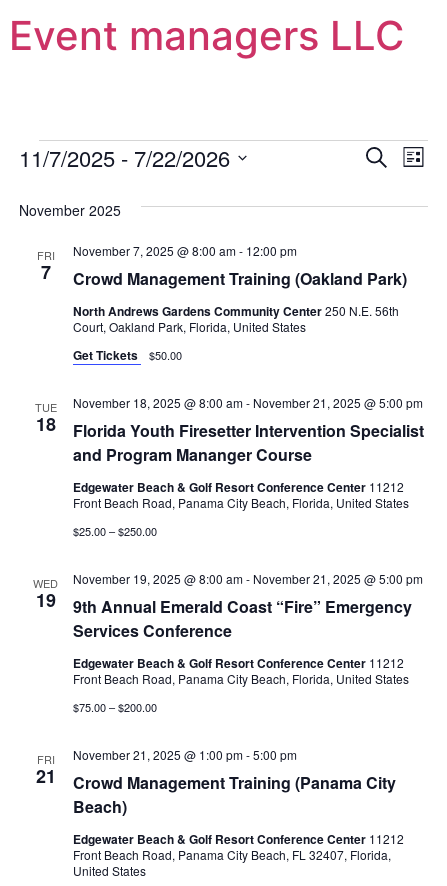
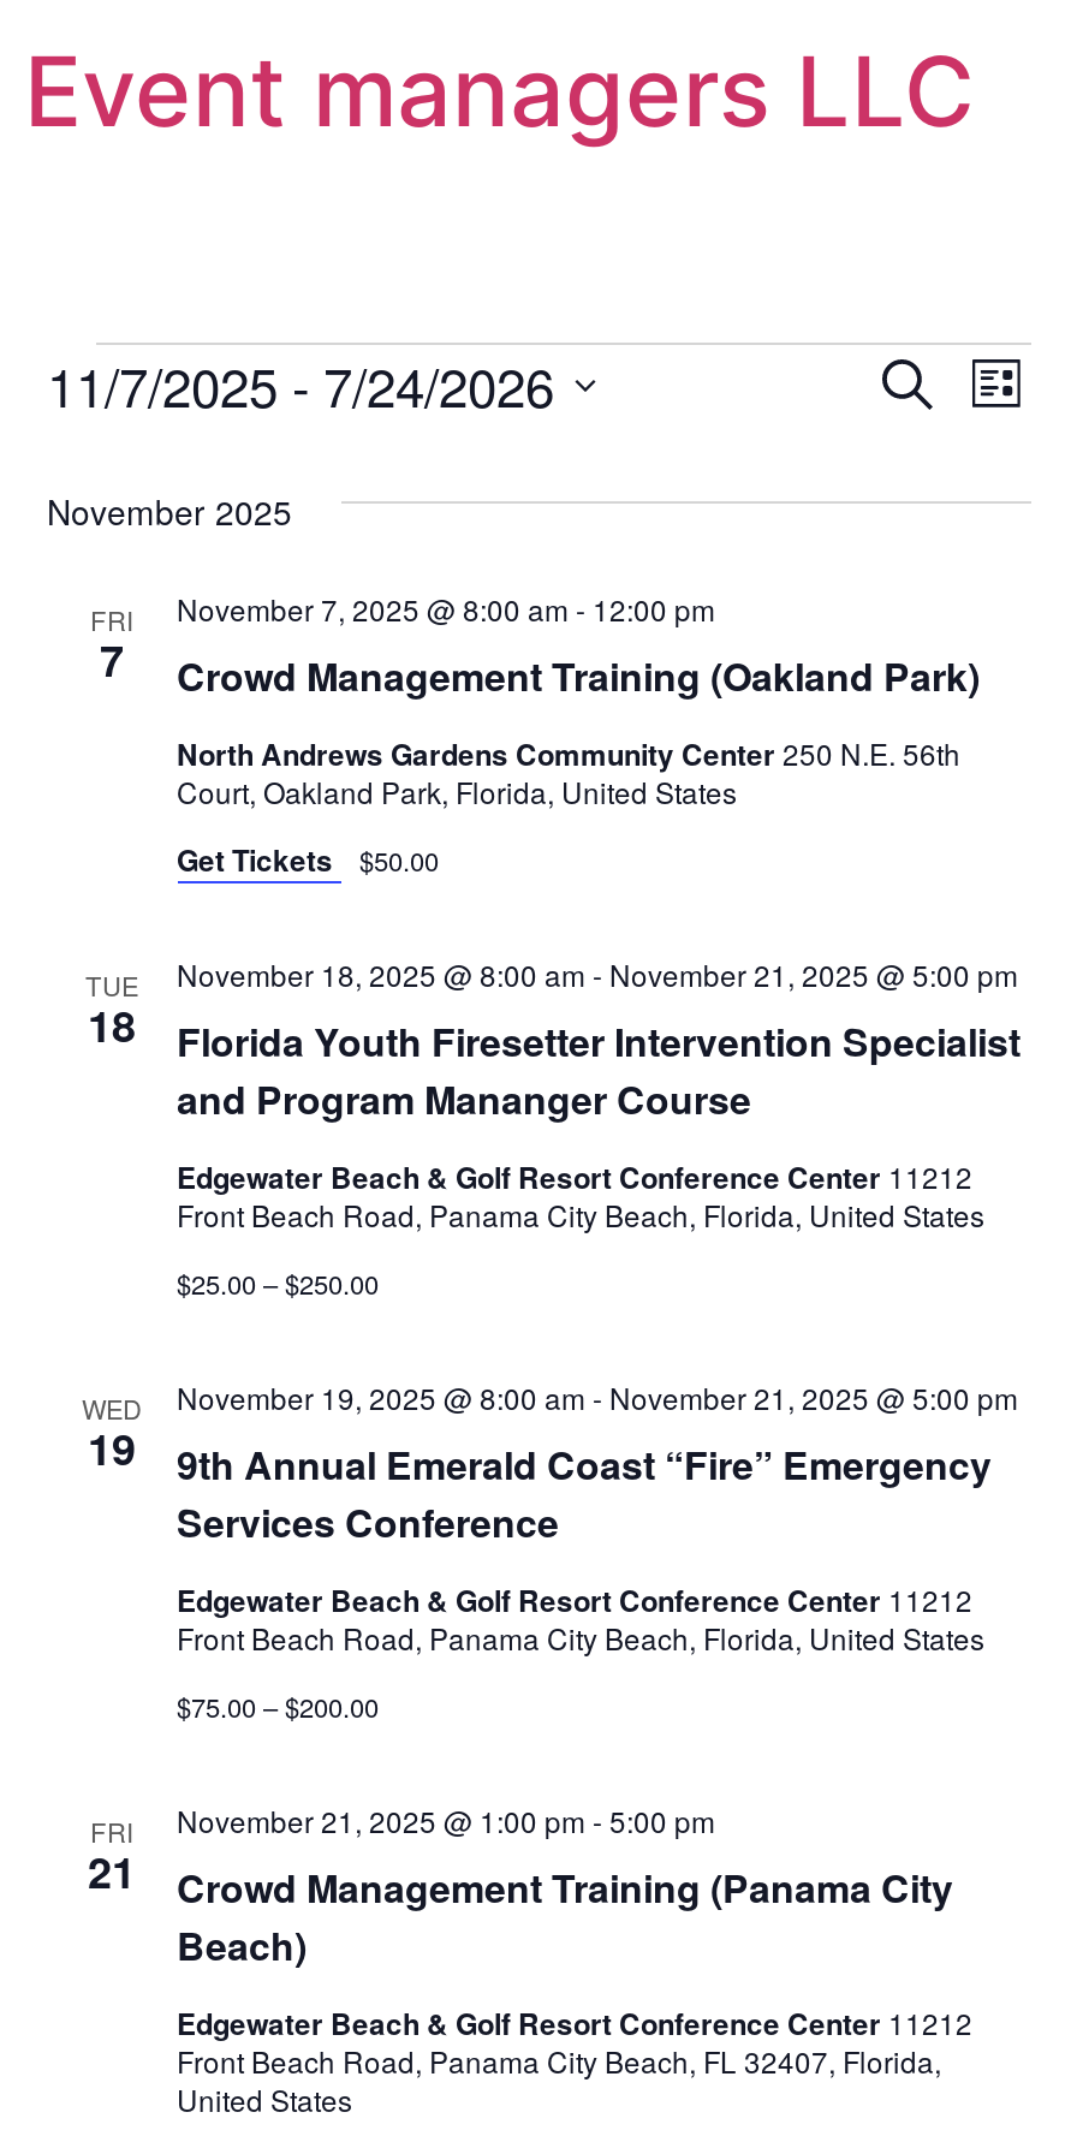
[18,142,229,173] 11/7/2025 - 7/22/2026 -> [47,347,554,422] 11/7/2025 - 7/24/2026

